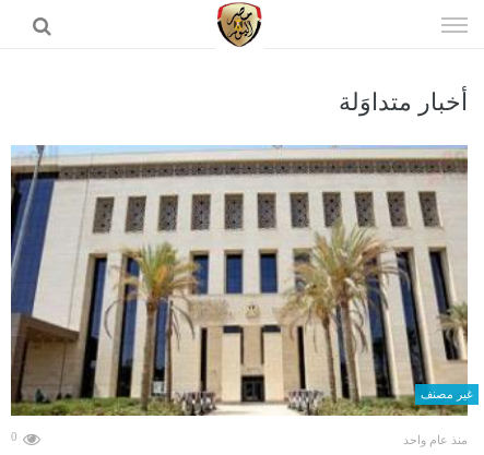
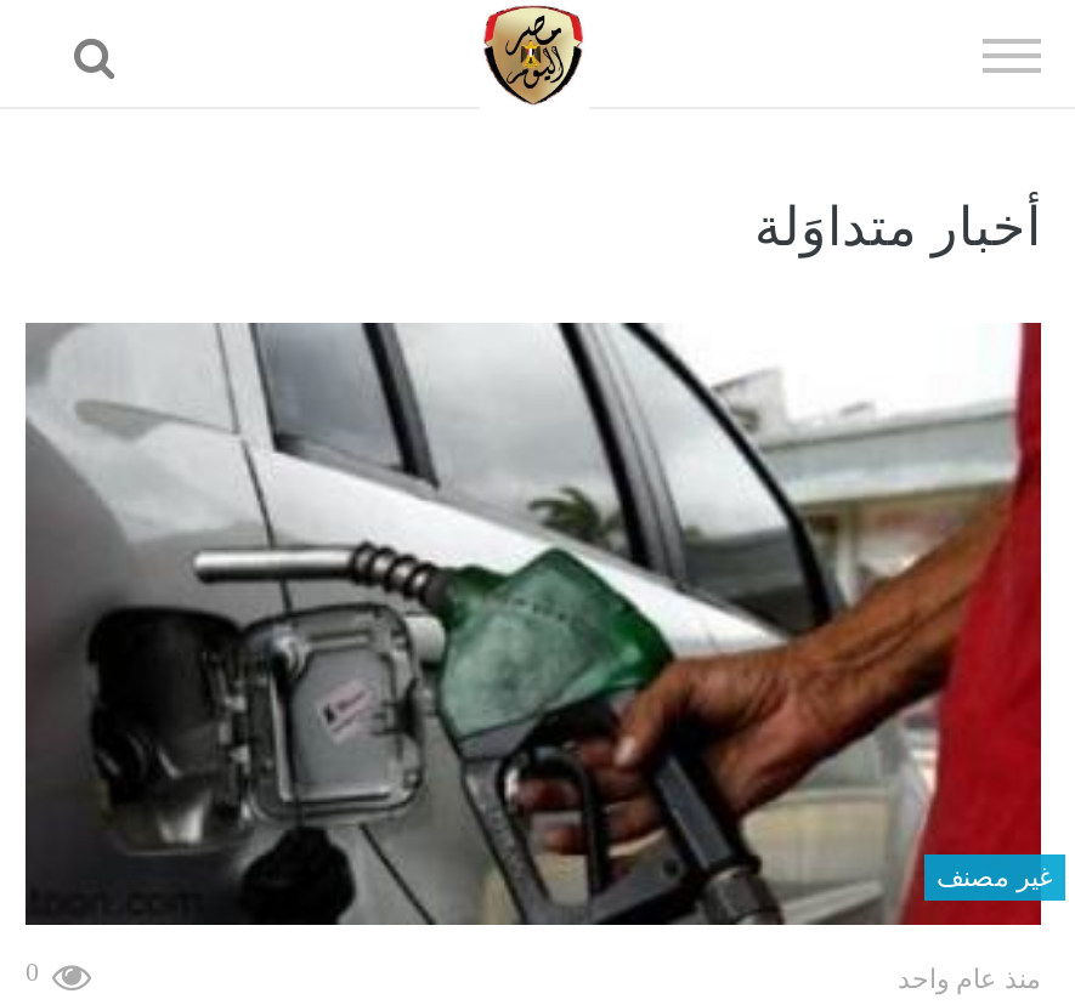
[10,145,469,417] [image] -> [23,320,1043,927] [image]

